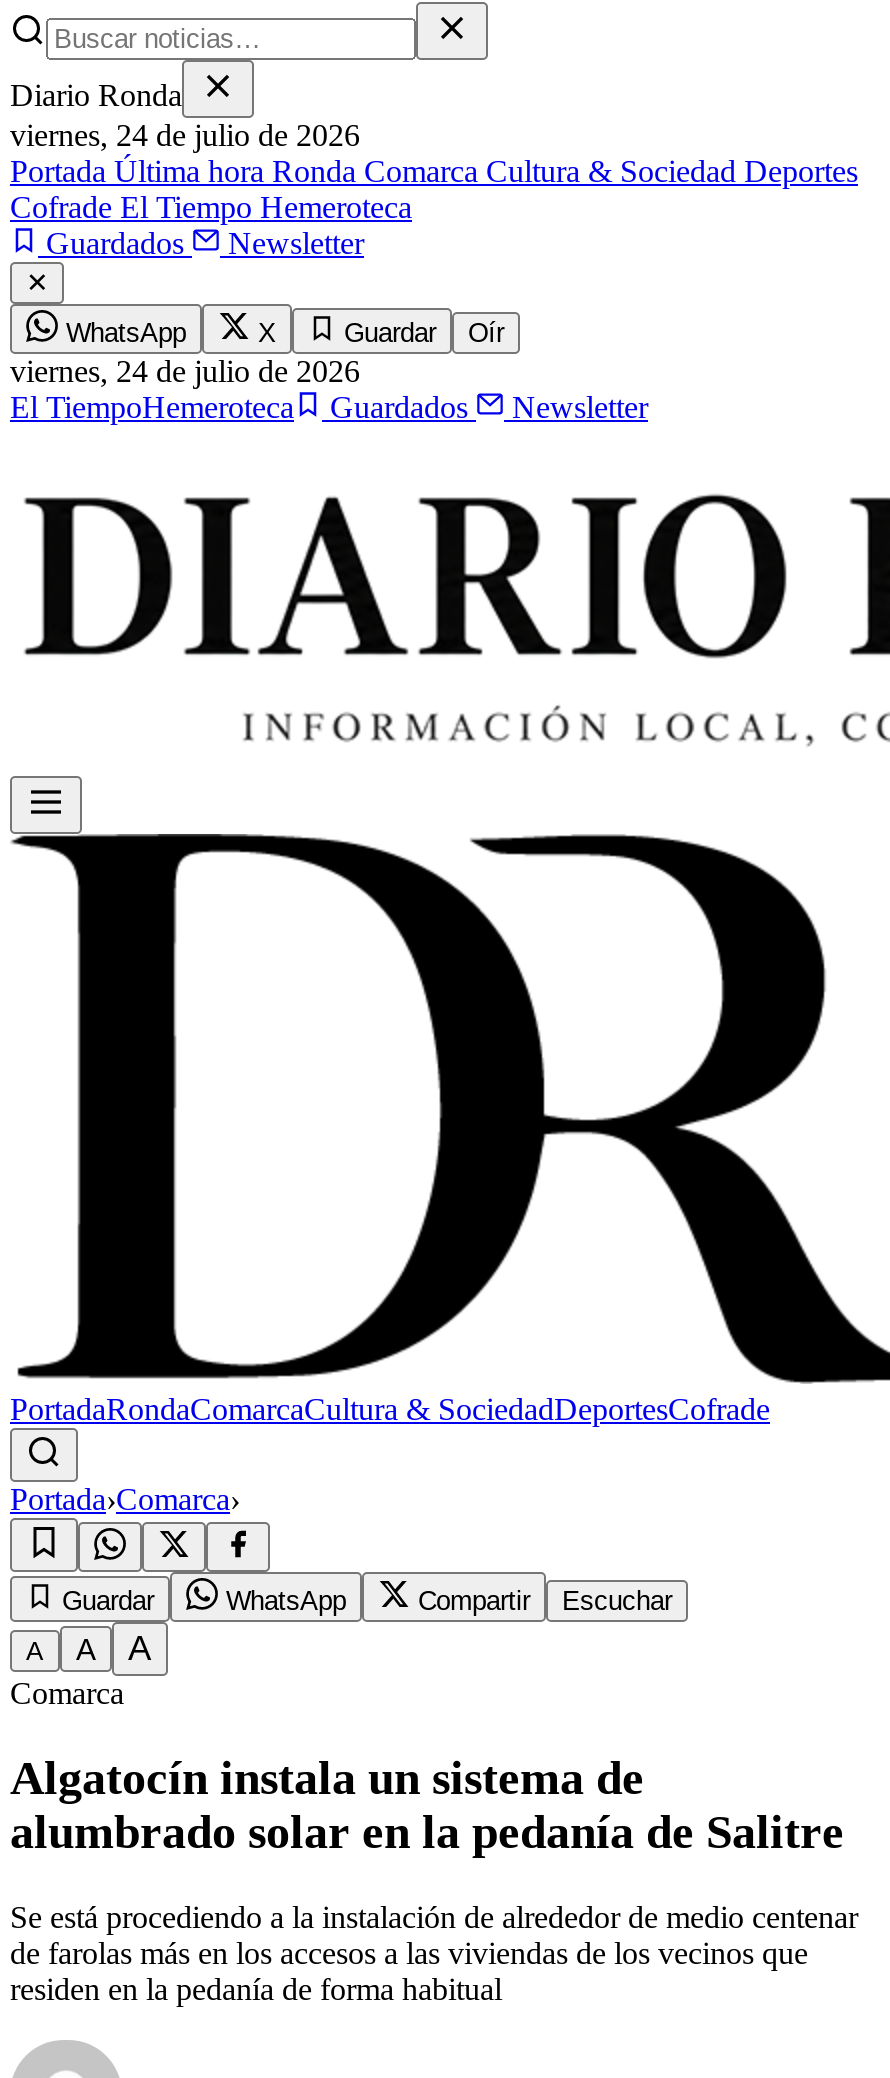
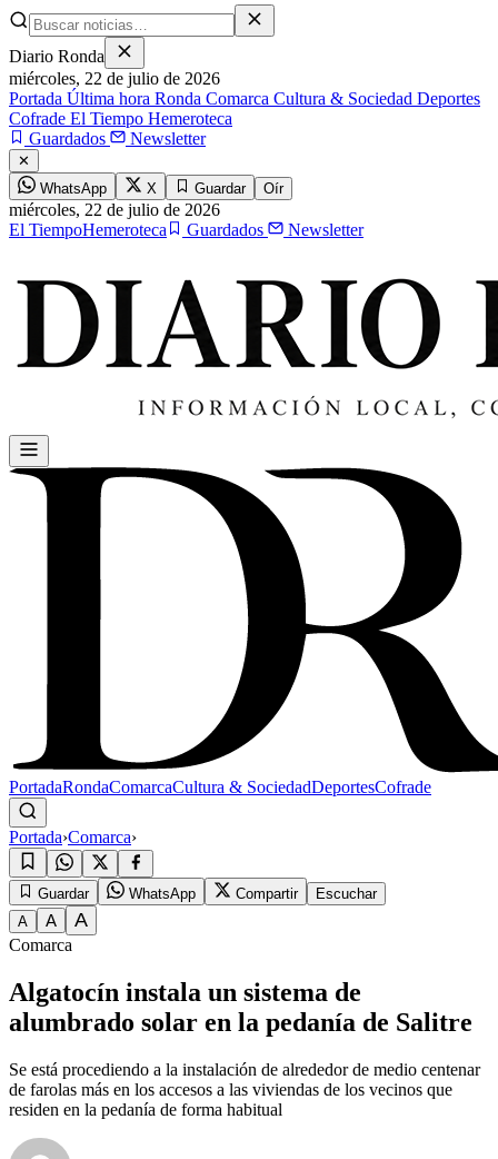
[10,118,360,152] viernes, 24 de julio de 2026 -> [9,69,220,88] miércoles, 22 de julio de 2026
[10,354,360,388] viernes,24 de julio de 2026 -> [9,200,220,219] miércoles,22 de julio de 2026

